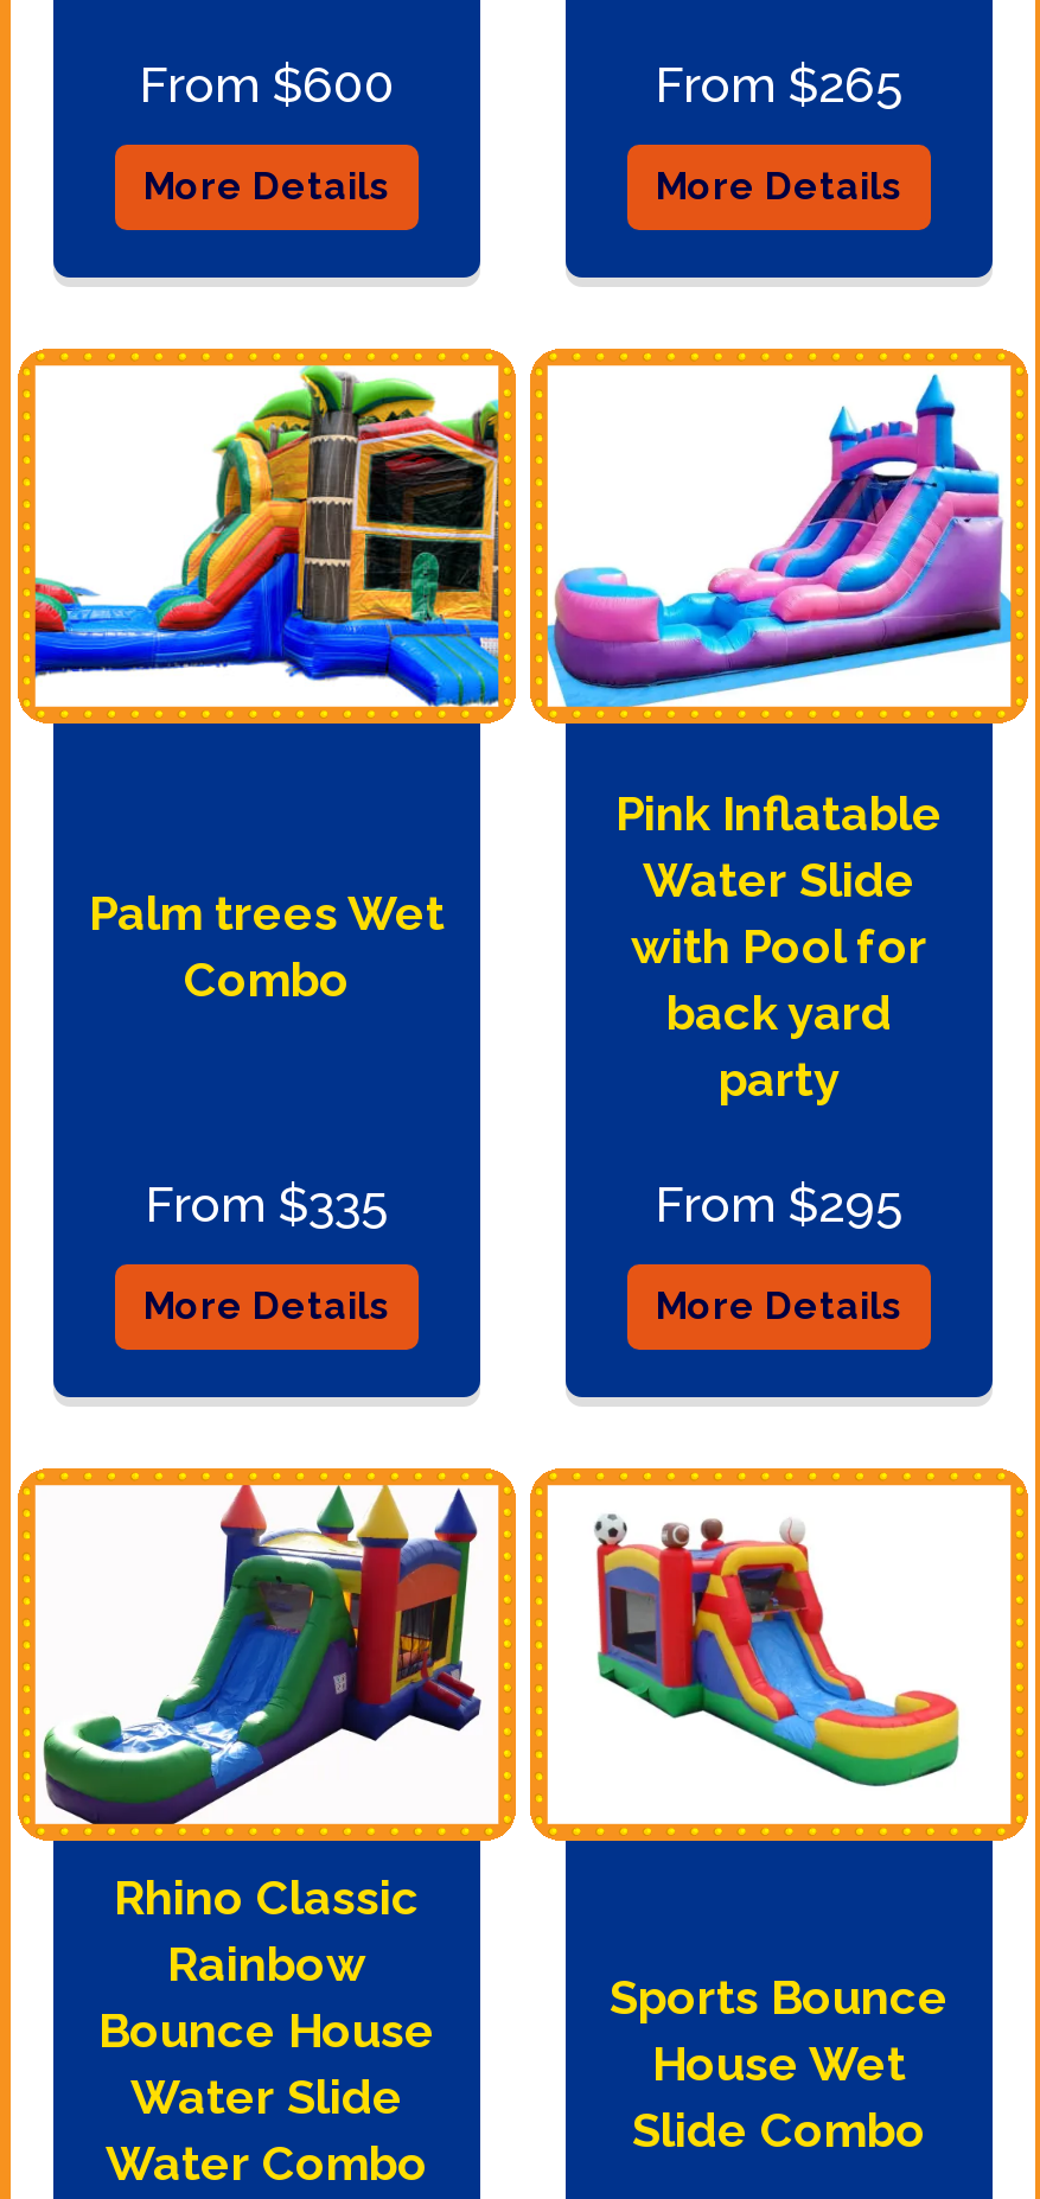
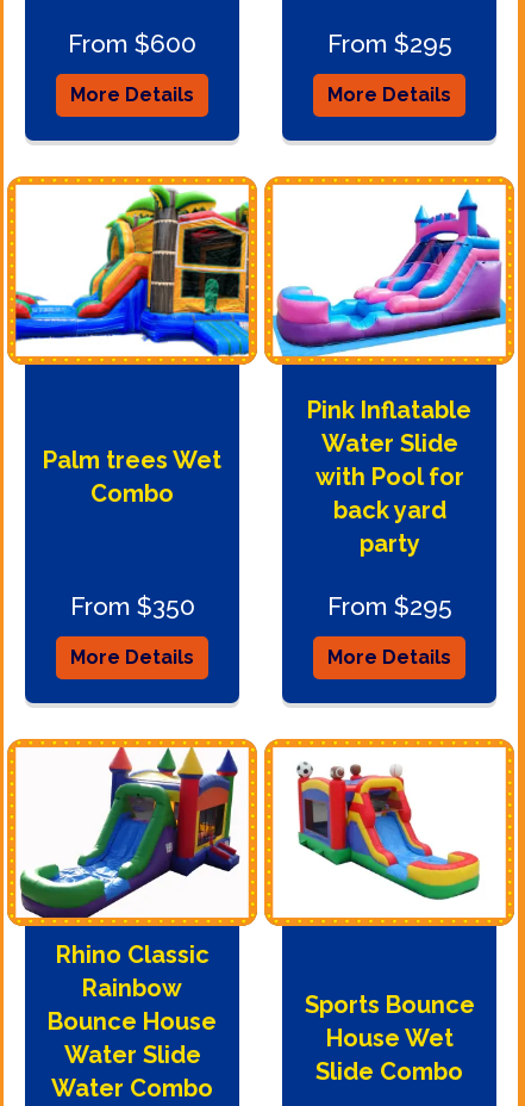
[655,55,904,114] From $265 -> [327,29,452,58] From $295
[145,1173,389,1232] From $335 -> [70,591,195,620] From $350

